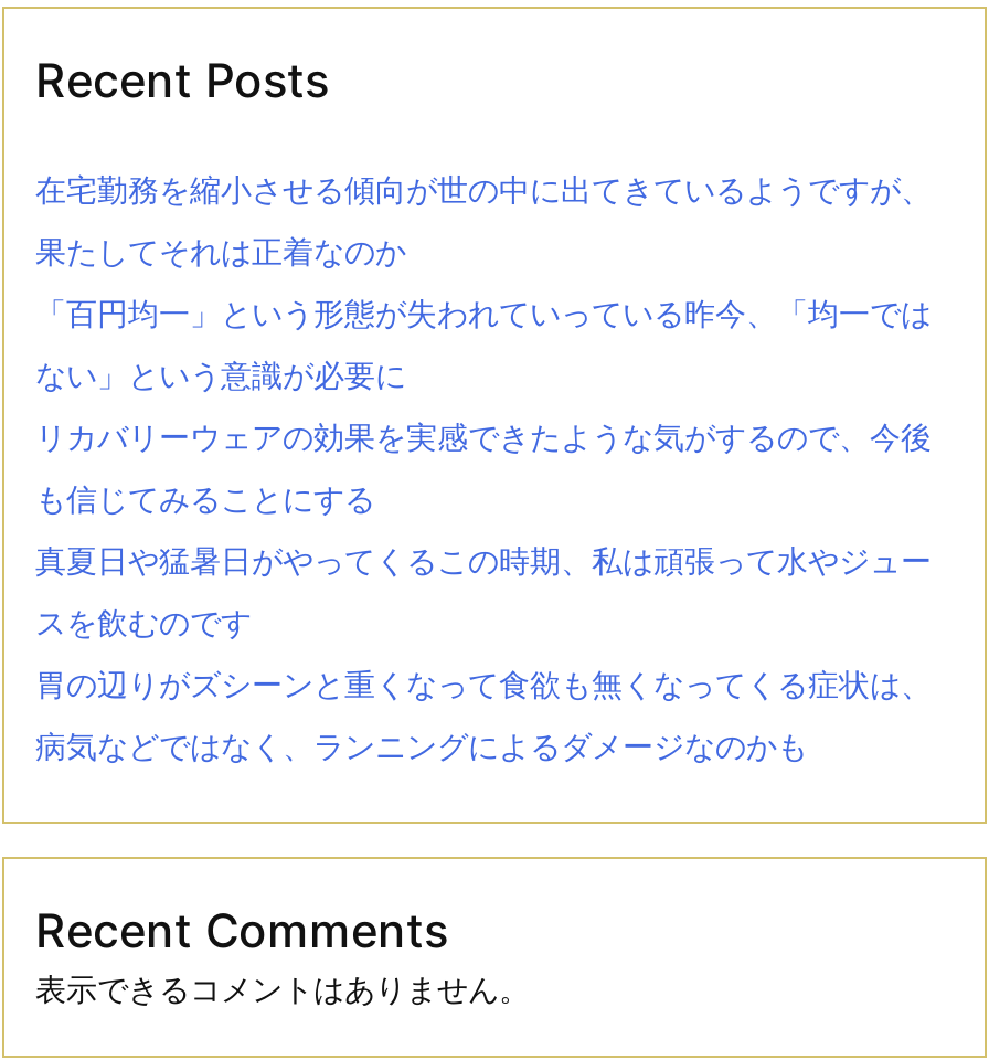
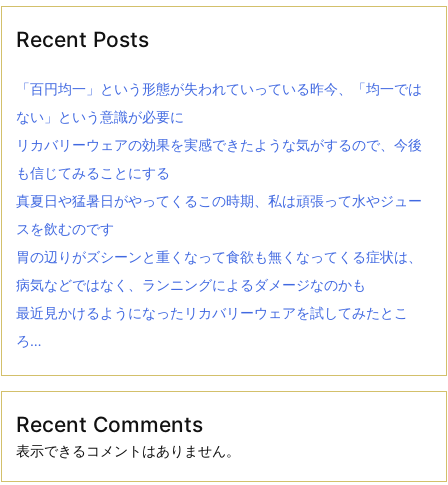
[35,169,932,269] 在宅勤務を縮小させる傾向が世の中に出てきているようですが、 | 果たしてそれは正着なのか -> none
moved [35,293,932,763] -> [16,80,422,293]: 「百円均一」という形態が失われていっている昨今、「均一では | ない」という意識が必要に | リカバリーウェアの効果を実感できたような気がするので、今後 | も信じてみることにする | 真夏日や猛暑日がやってくるこの時期、私は頑張って水やジュー | スを飲むのです | 胃の辺りがズシーンと重くなって食欲も無くなってくる症状は、 | 病気などではなく、ランニングによるダメージなのかも
none -> [16,304,408,349] 最近見かけるようになったリカバリーウェアを試してみたとこ | ろ…

